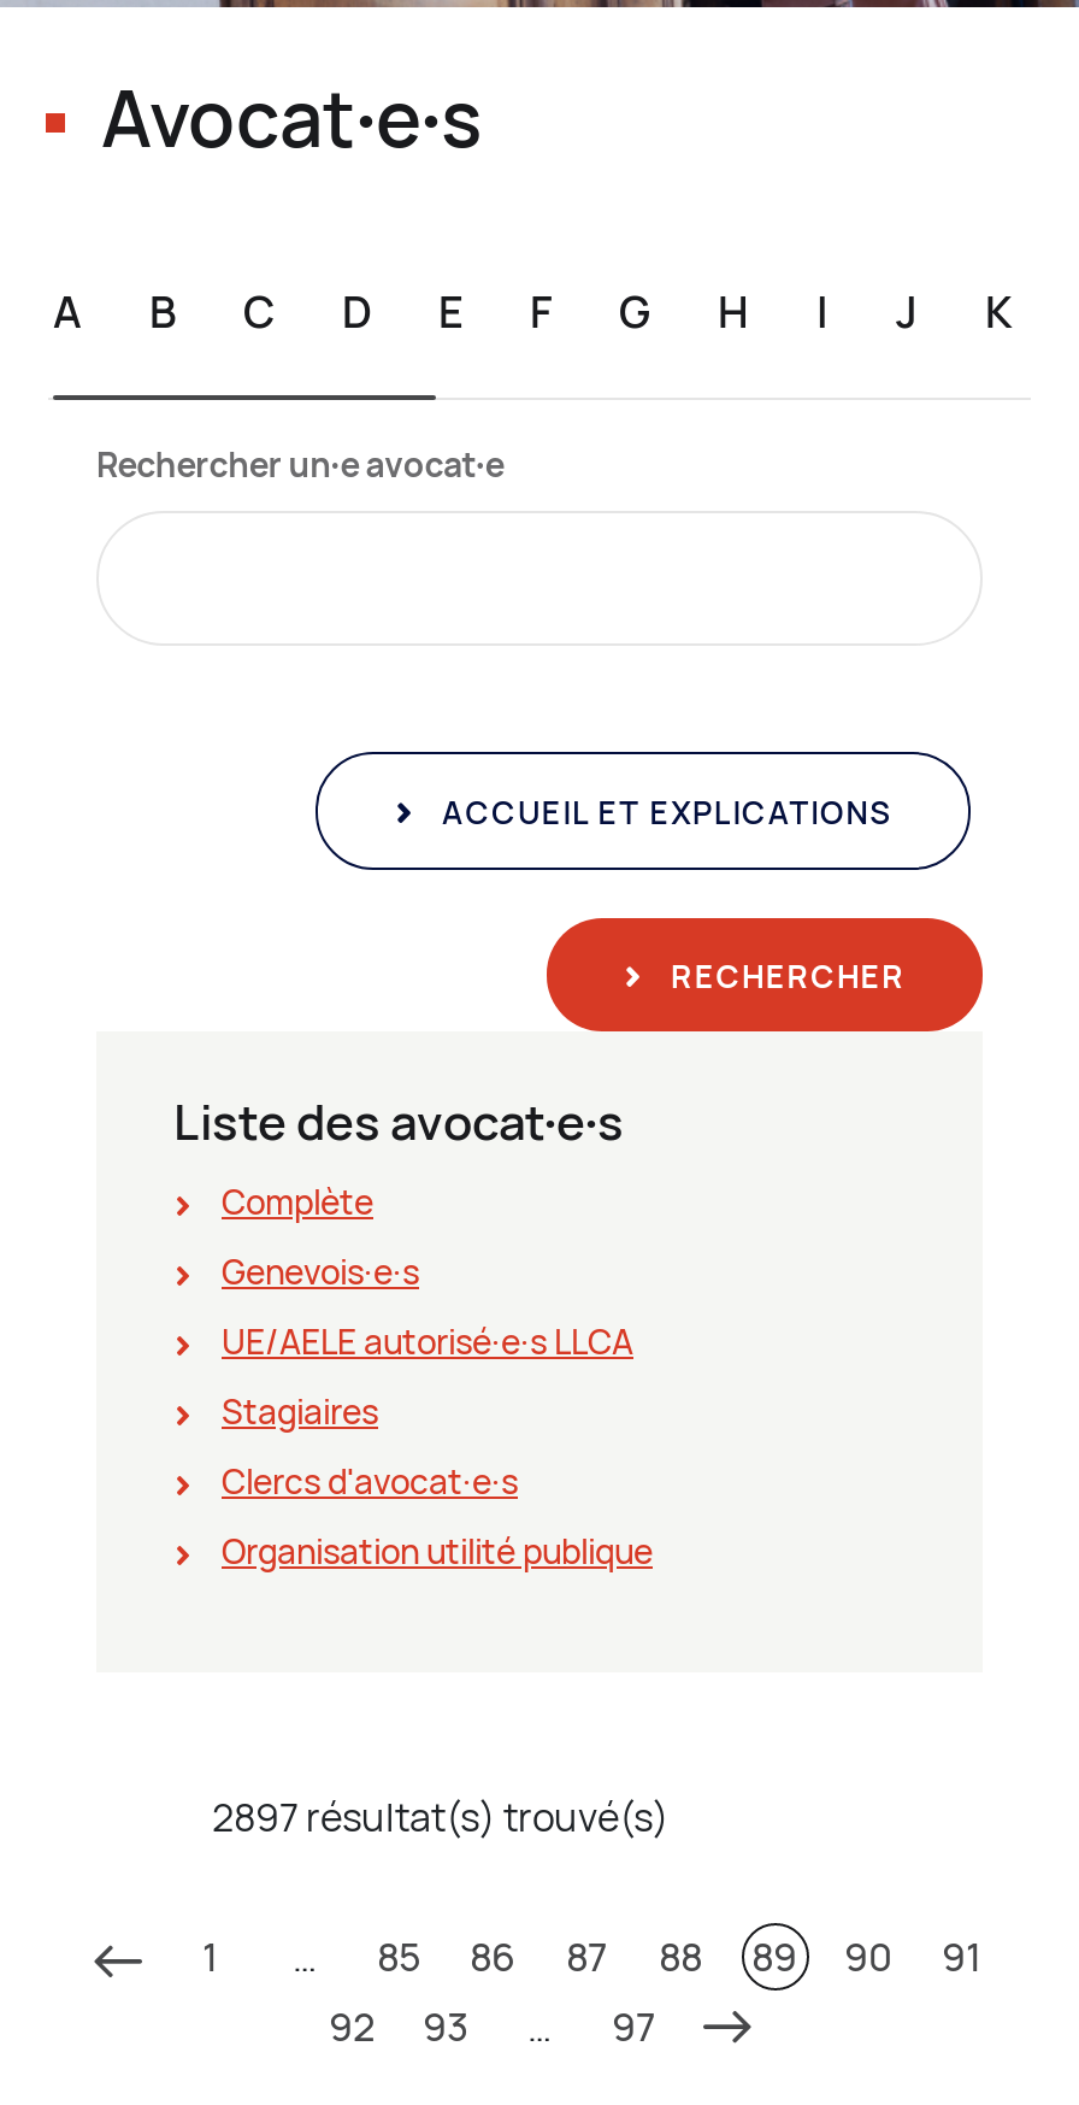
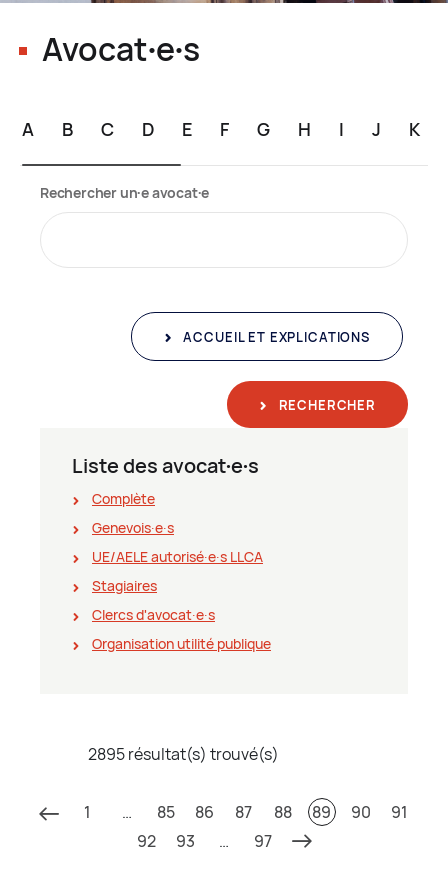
[212,1790,670,1843] 2897 résultat(s) trouvé(s) -> [88,743,279,765] 2895 résultat(s) trouvé(s)

